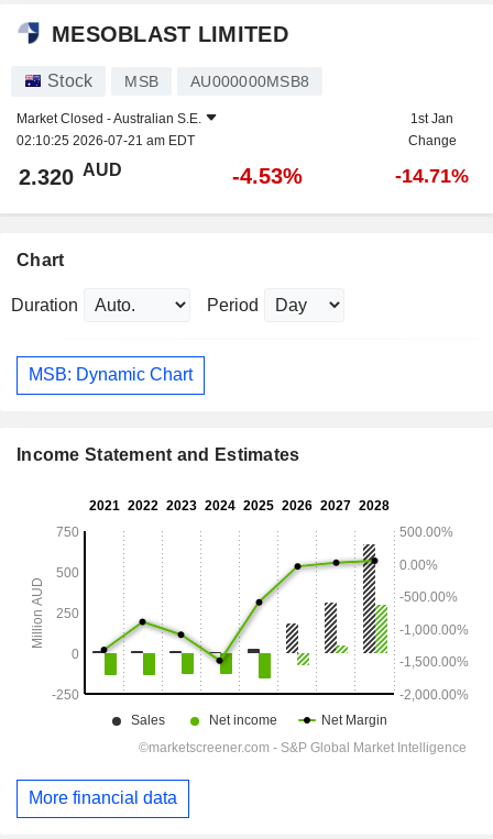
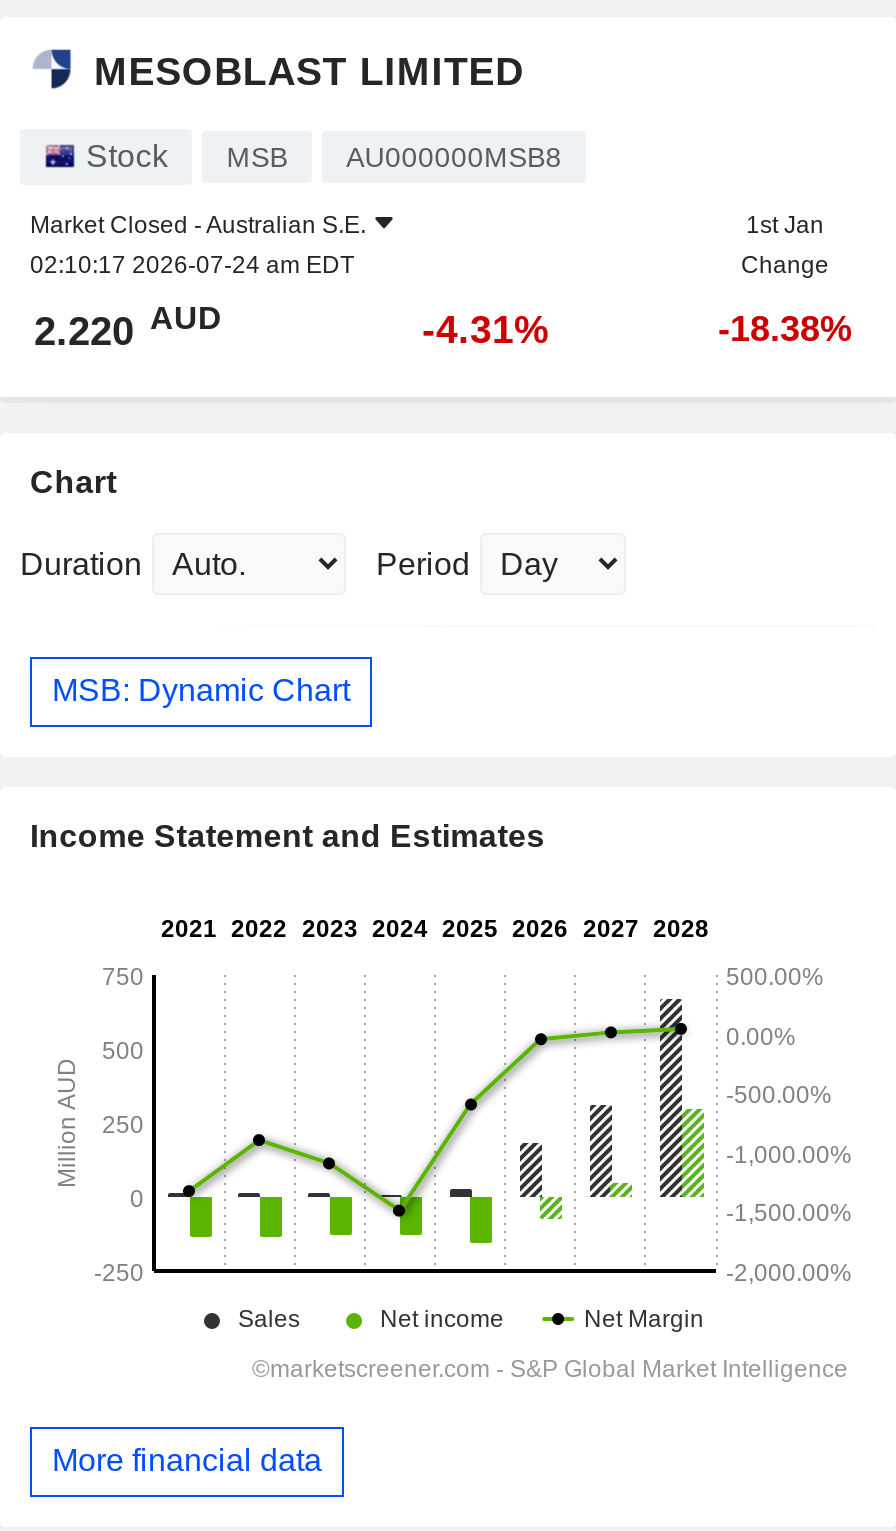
[17,133,195,148] 02:10:25 2026-07-21 am EDT -> [30,250,354,278] 02:10:17 2026-07-24 am EDT
[19,161,122,189] 2.320 AUD -> [34,301,222,352] 2.220 AUD
[232,163,303,188] -4.53% -> [422,306,550,350] -4.31%
[395,165,469,186] -14.71% -> [718,308,852,348] -18.38%

